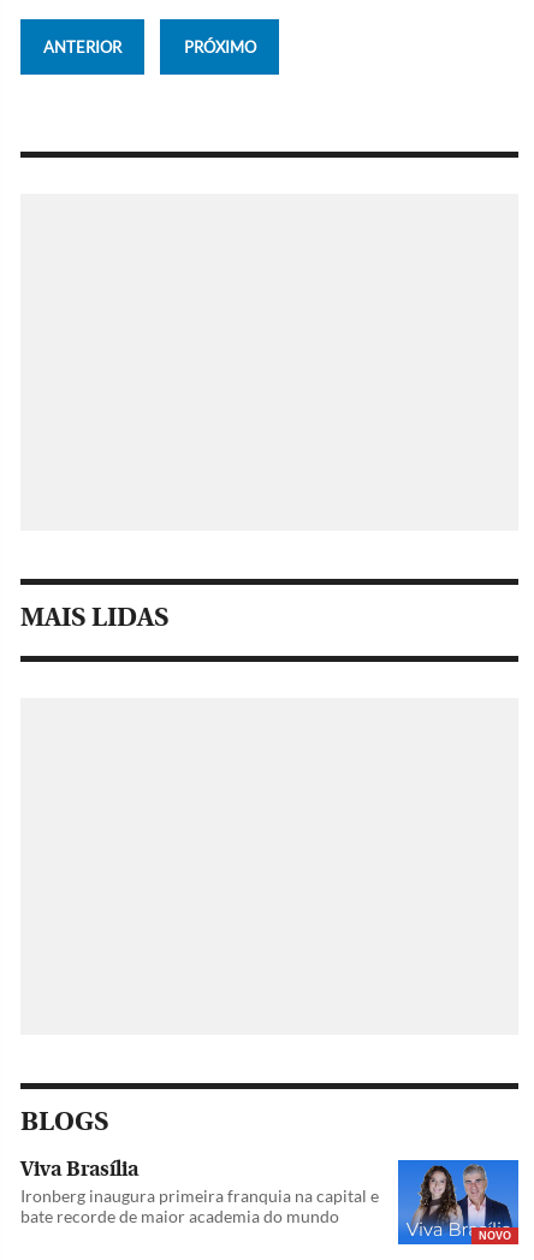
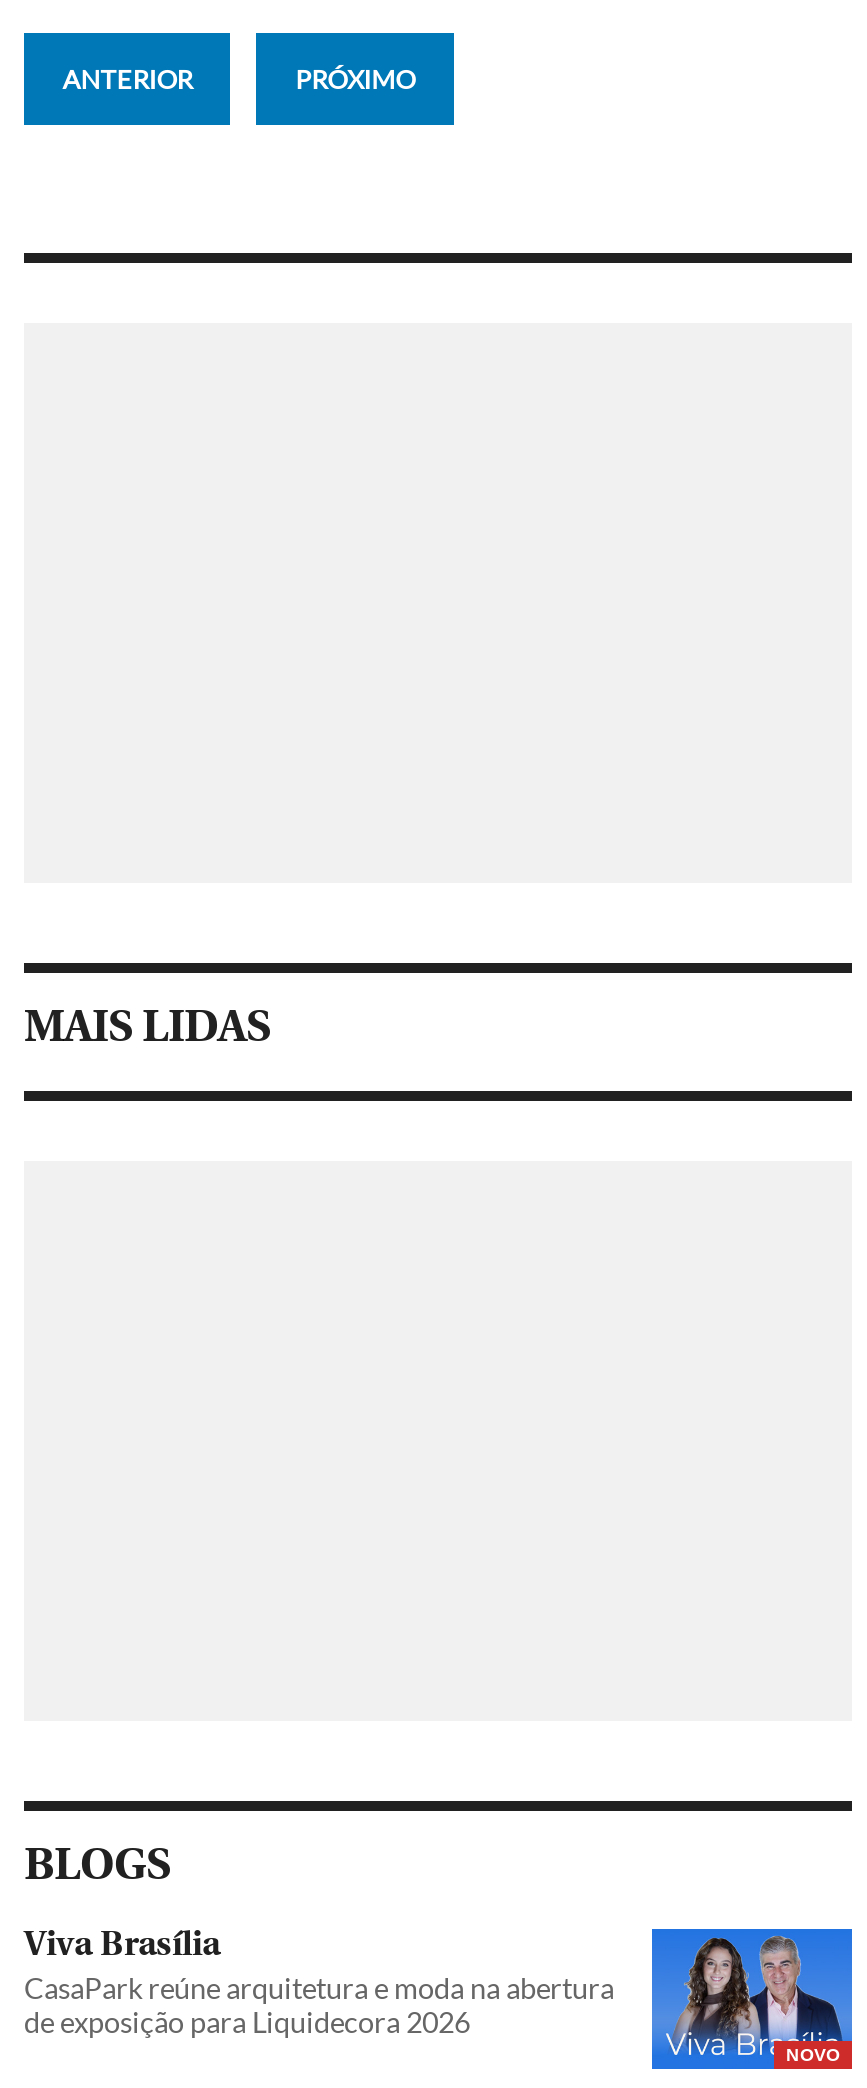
[20,1186,379,1227] Ironberg inaugura primeira franquia na capital e | bate recorde de maior academia do mundo -> [24,1972,614,2040] CasaPark reúne arquitetura e moda na abertura | de exposição para Liquidecora 2026

